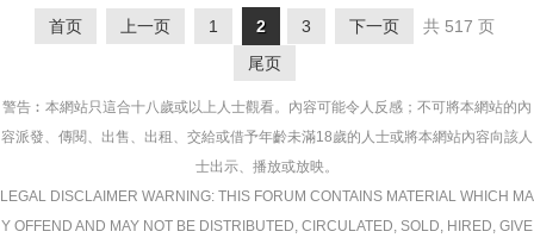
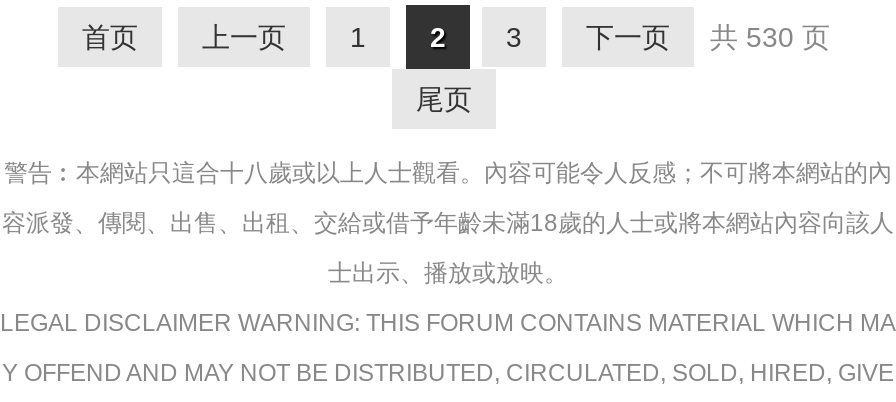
[49,17,499,36] 首页 上一页 1 2 3 下一页 共 517 页 -> [82,21,838,53] 首页 上一页 1 2 3 下一页 共 530 页

